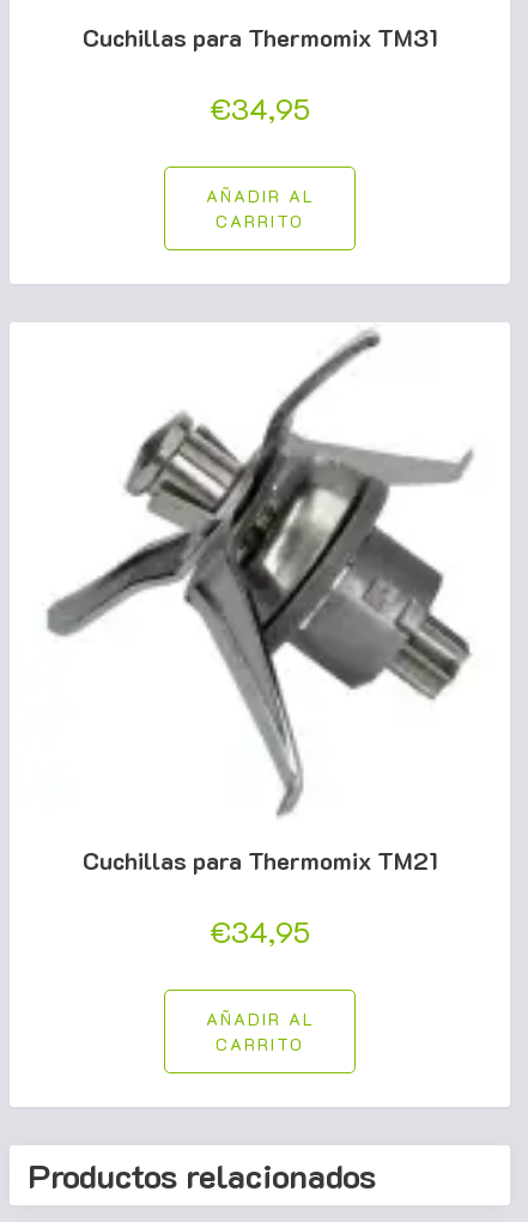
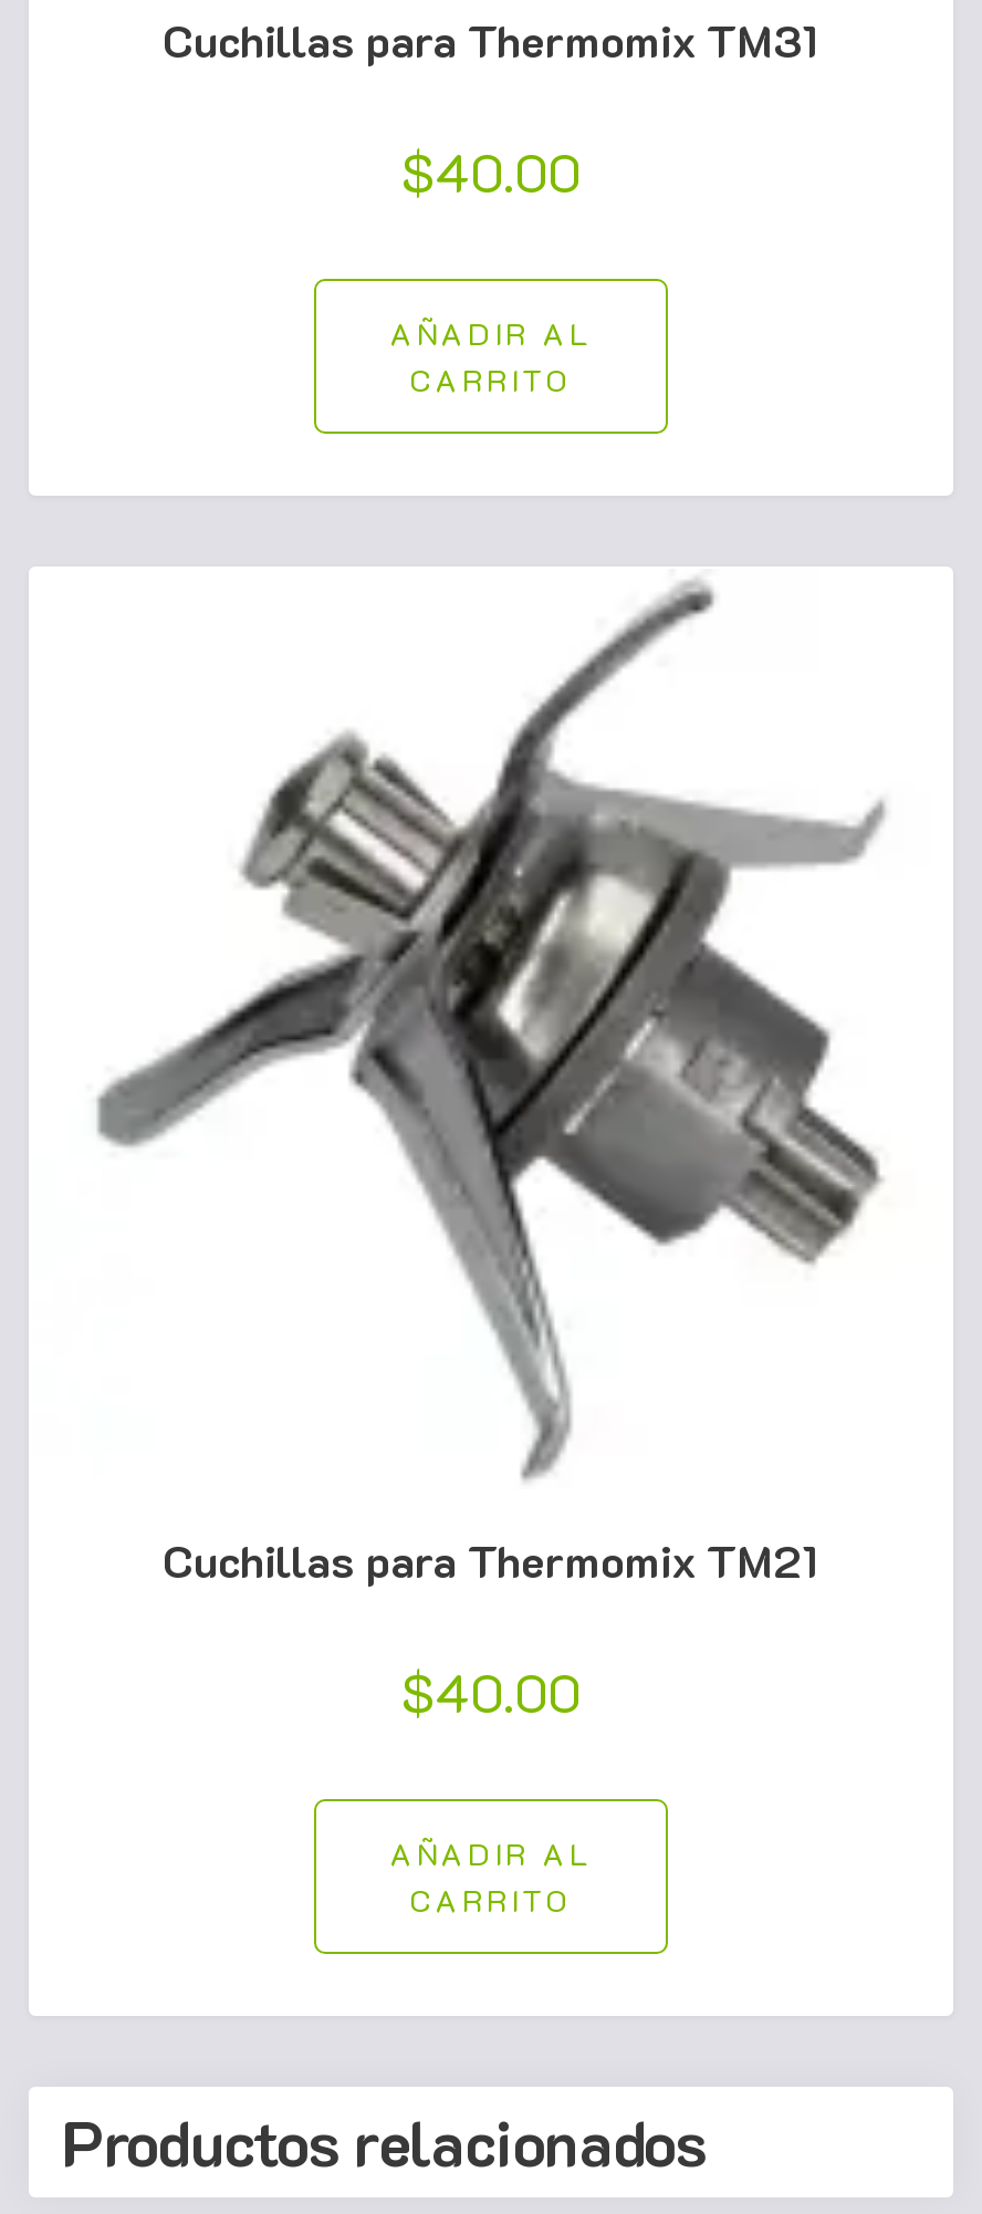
[210,89,310,126] €34,95 -> [401,137,581,206] $40.00
[210,912,310,949] €34,95 -> [401,1657,581,1726] $40.00

